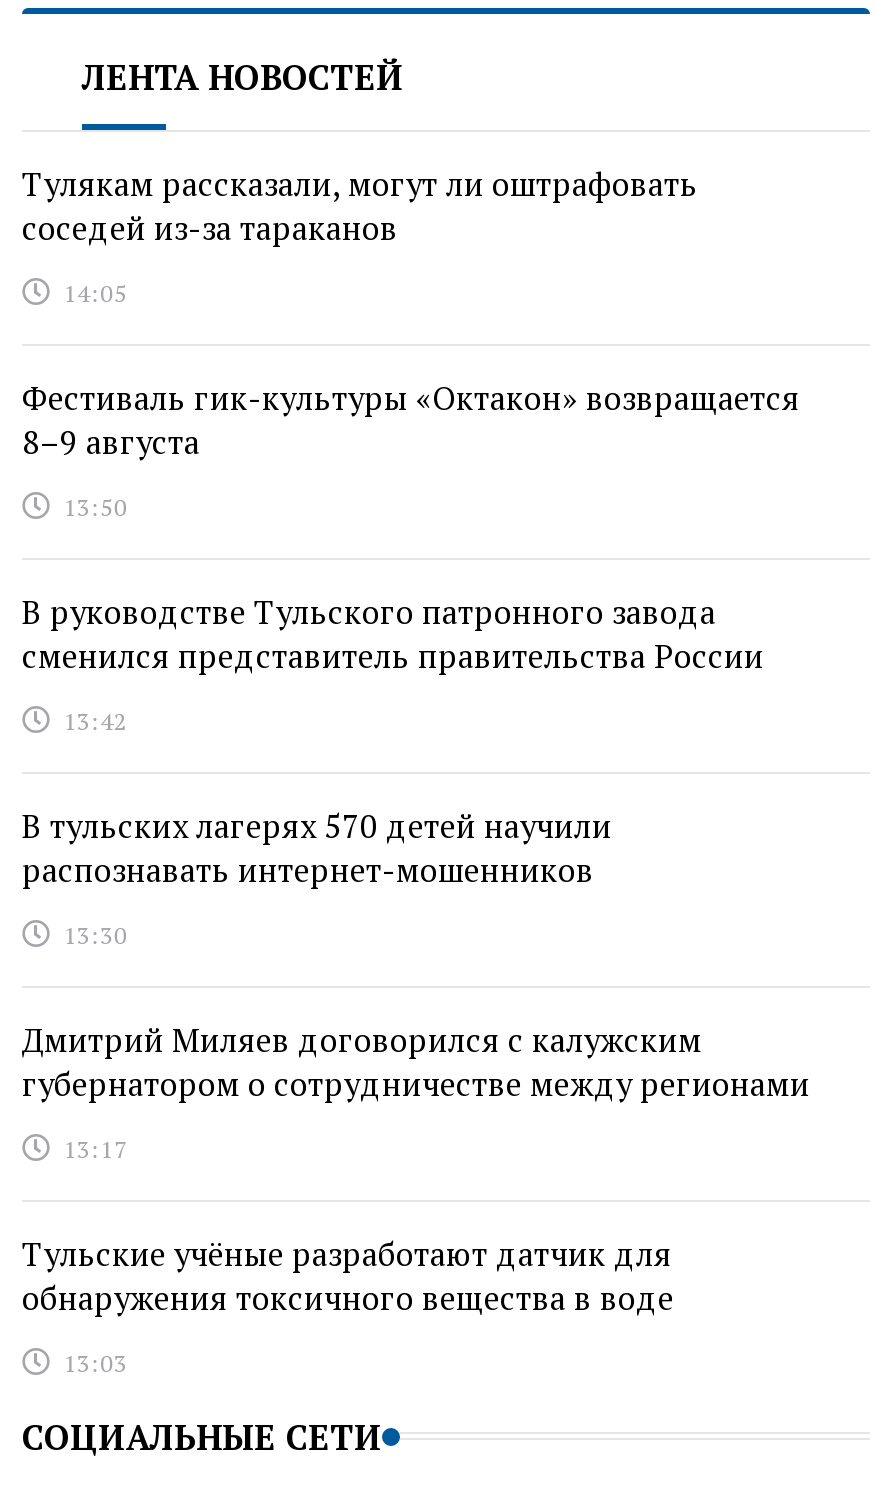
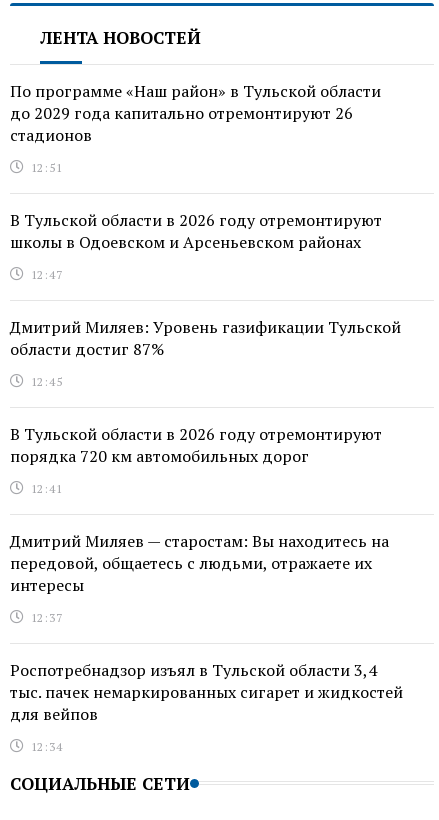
[22,161,698,249] Тулякам рассказали, могут ли оштрафовать | соседей из-за тараканов -> [10,80,381,146] По программе «Наш район» в Тульской области | до 2029 года капитально отремонтируют 26 | стадионов
[56,277,127,307] 14:05 -> [27,160,63,175] 12:51
[22,375,800,463] Фестиваль гик-культуры «Октакон» возвращается | 8–9 августа -> [10,209,382,253] В Тульской области в 2026 году отремонтируют | школы в Одоевском и Арсеньевском районах
[56,491,127,521] 13:50 -> [27,267,63,282] 12:47
[22,589,764,677] В руководстве Тульского патронного завода | сменился представитель правительства России -> [10,316,401,360] Дмитрий Миляев: Уровень газификации Тульской | области достиг 87%
[56,705,127,735] 13:42 -> [27,374,63,389] 12:45
[22,803,612,891] В тульских лагерях 570 детей научили | распознавать интернет-мошенников -> [10,423,382,467] В Тульской области в 2026 году отремонтируют | порядка 720 км автомобильных дорог
[56,919,127,949] 13:30 -> [27,481,63,496] 12:41
[22,1017,810,1105] Дмитрий Миляев договорился с калужским | губернатором о сотрудничестве между регионами -> [10,530,389,596] Дмитрий Миляев — старостам: Вы находитесь на | передовой, общаетесь с людьми, отражаете их | интересы
[56,1133,127,1163] 13:17 -> [27,610,63,625] 12:37
[22,1231,674,1319] Тульские учёные разработают датчик для | обнаружения токсичного вещества в воде -> [10,659,403,725] Роспотребнадзор изъял в Тульской области 3,4 | тыс. пачек немаркированных сигарет и жидкостей | для вейпов
[56,1347,127,1377] 13:03 -> [27,739,63,754] 12:34

